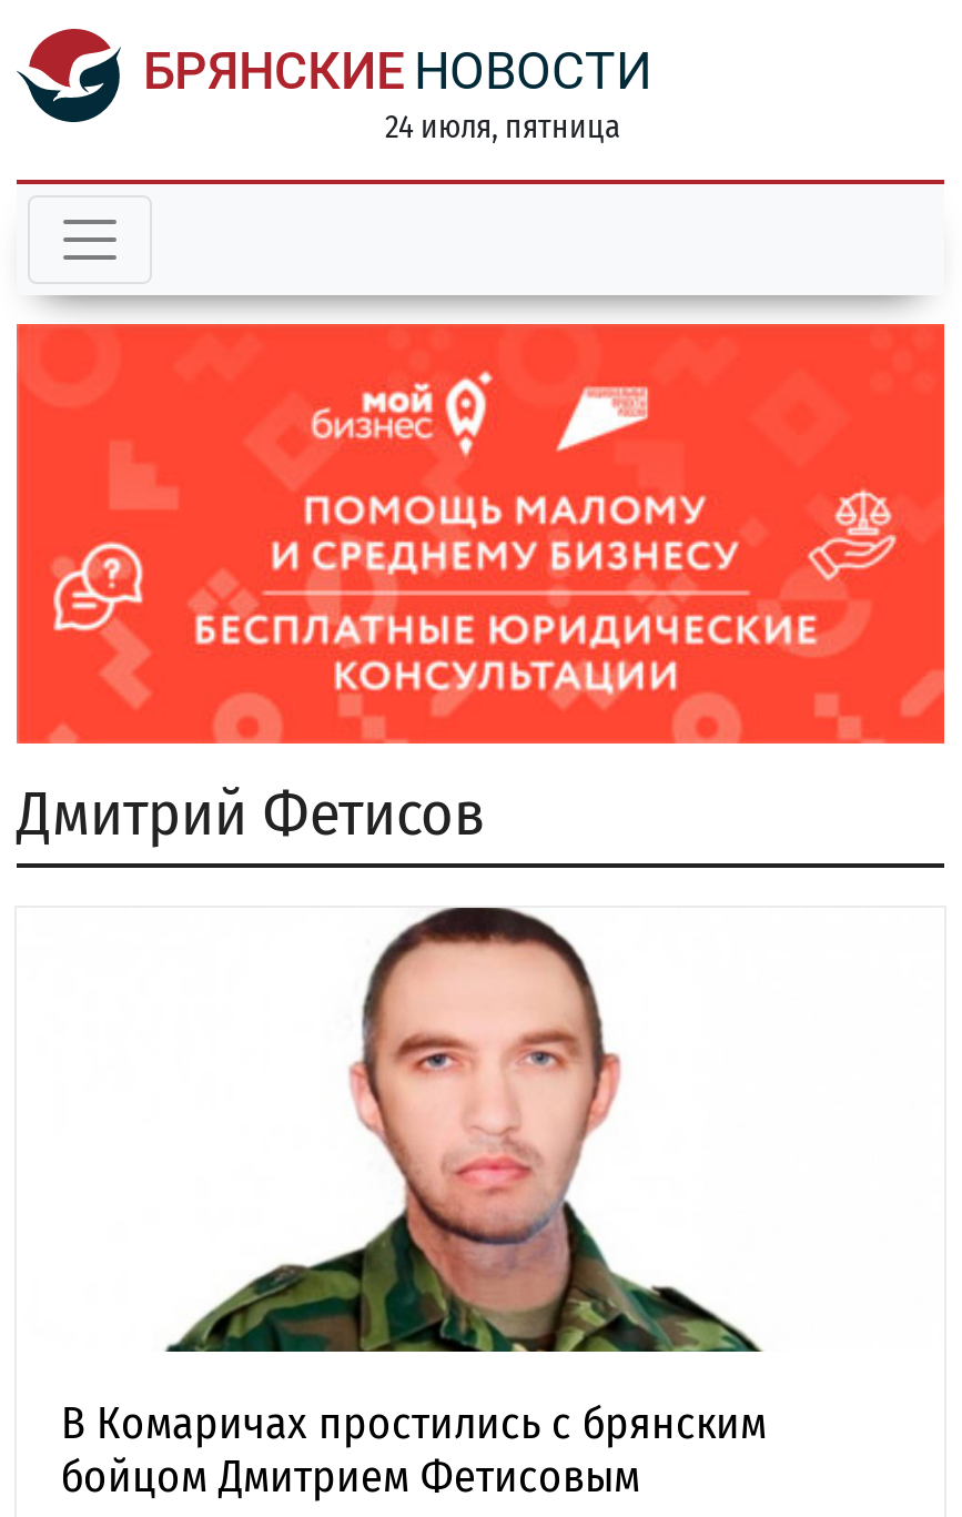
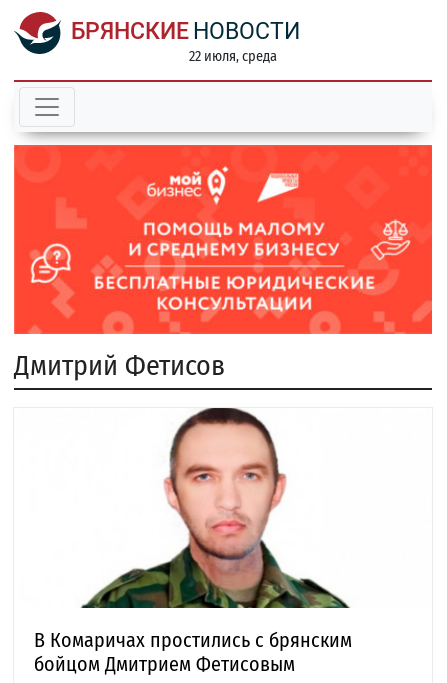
[385,109,620,146] 24 июля, пятница -> [189,48,277,65] 22 июля, среда

